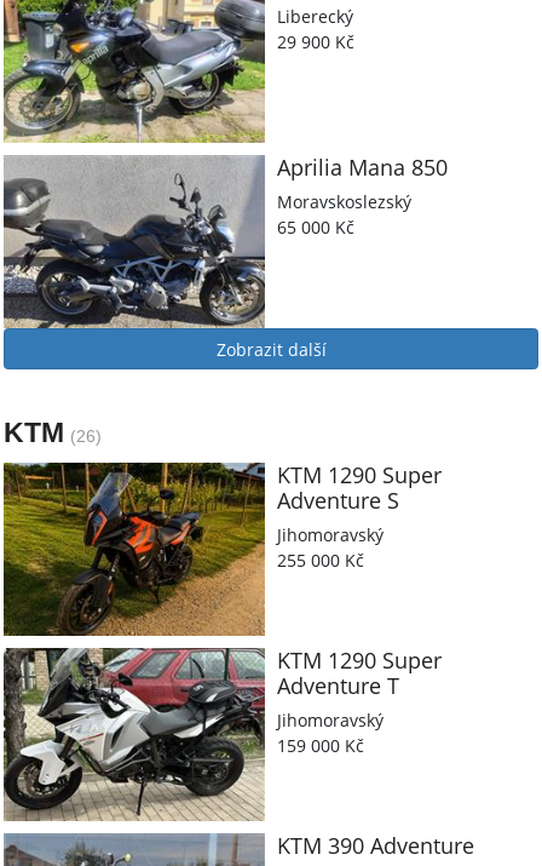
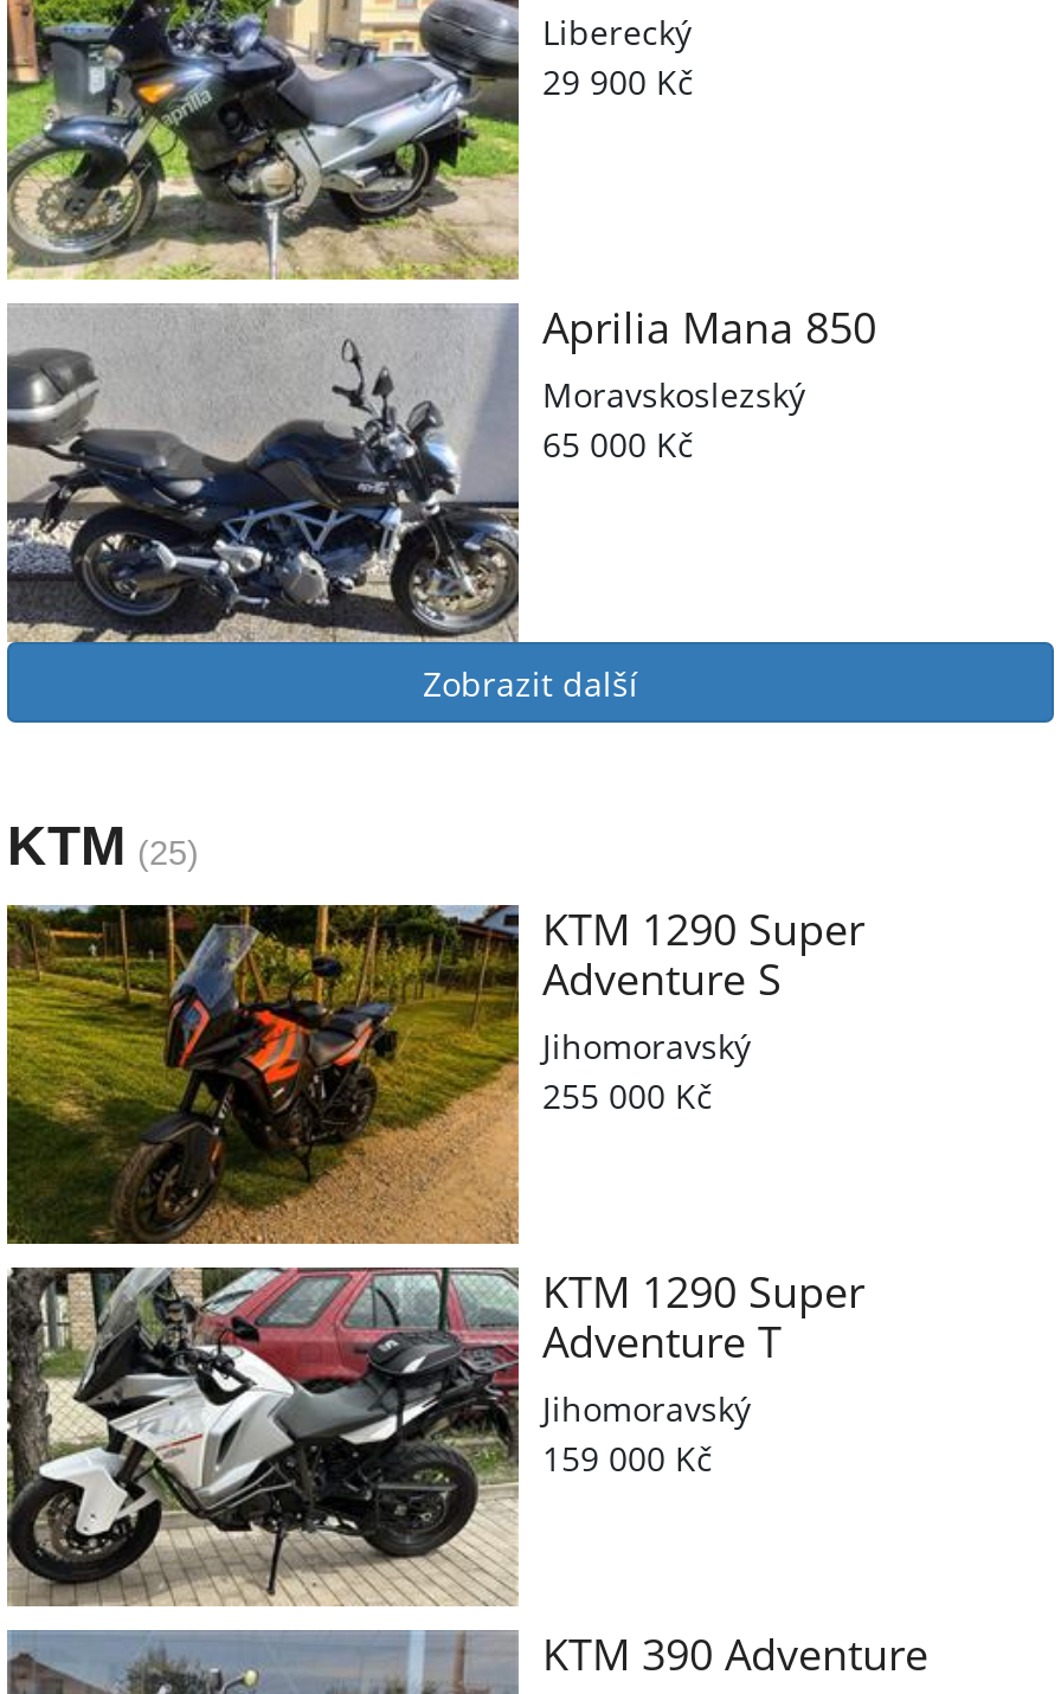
[4,417,102,448] KTM (26) -> [7,815,199,876] KTM (25)

